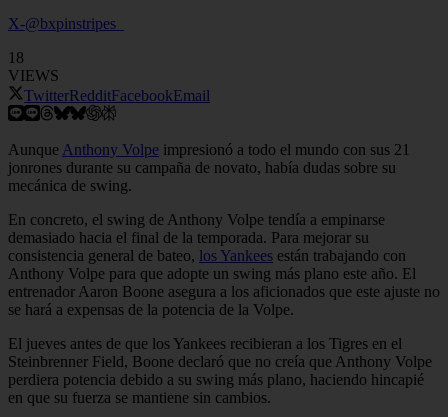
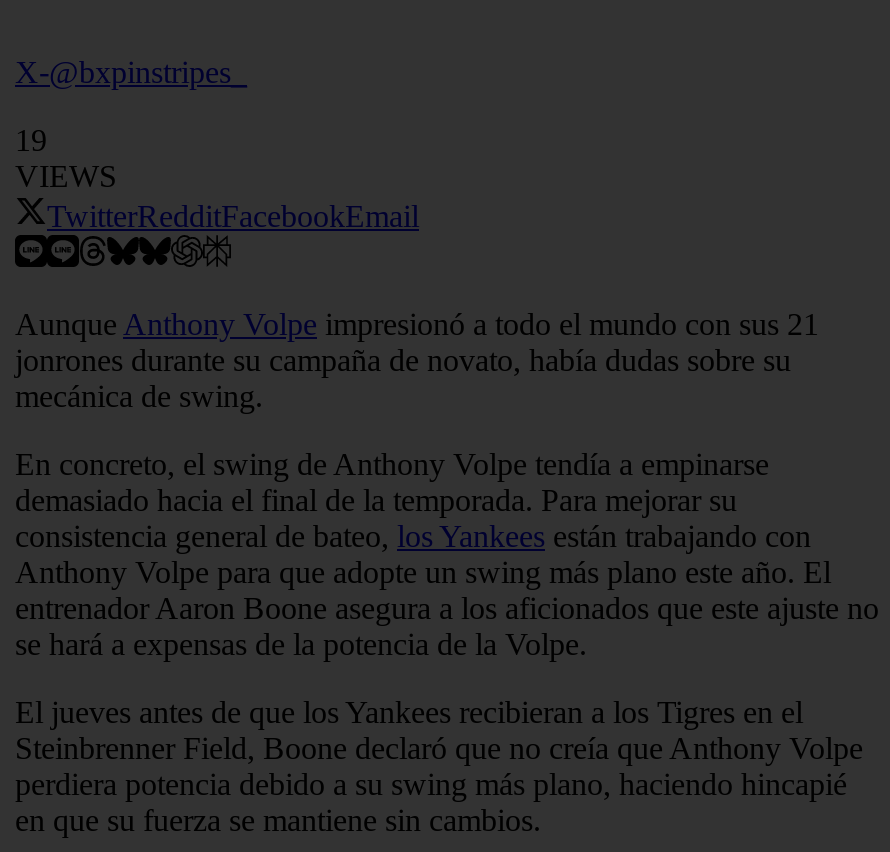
[8,49,24,66] 18 -> [15,123,47,157] 19

